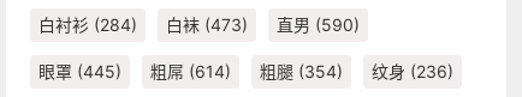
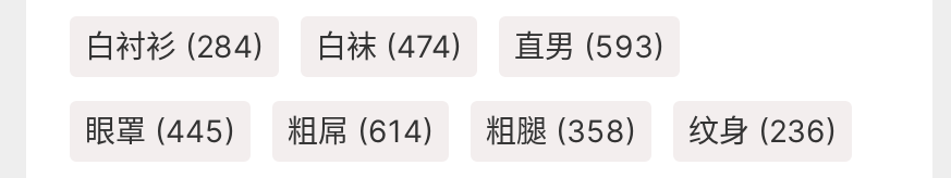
[166,14,248,34] 白袜(473) -> [316,26,462,63] 白袜(474)
[277,14,360,34] 直男(590) -> [514,26,665,63] 直男(593)
[38,61,453,81] 眼罩(445) 粗屌(614) 粗腿(354) 纹身(236) -> [85,111,837,148] 眼罩(445) 粗屌(614) 粗腿(358) 纹身(236)

